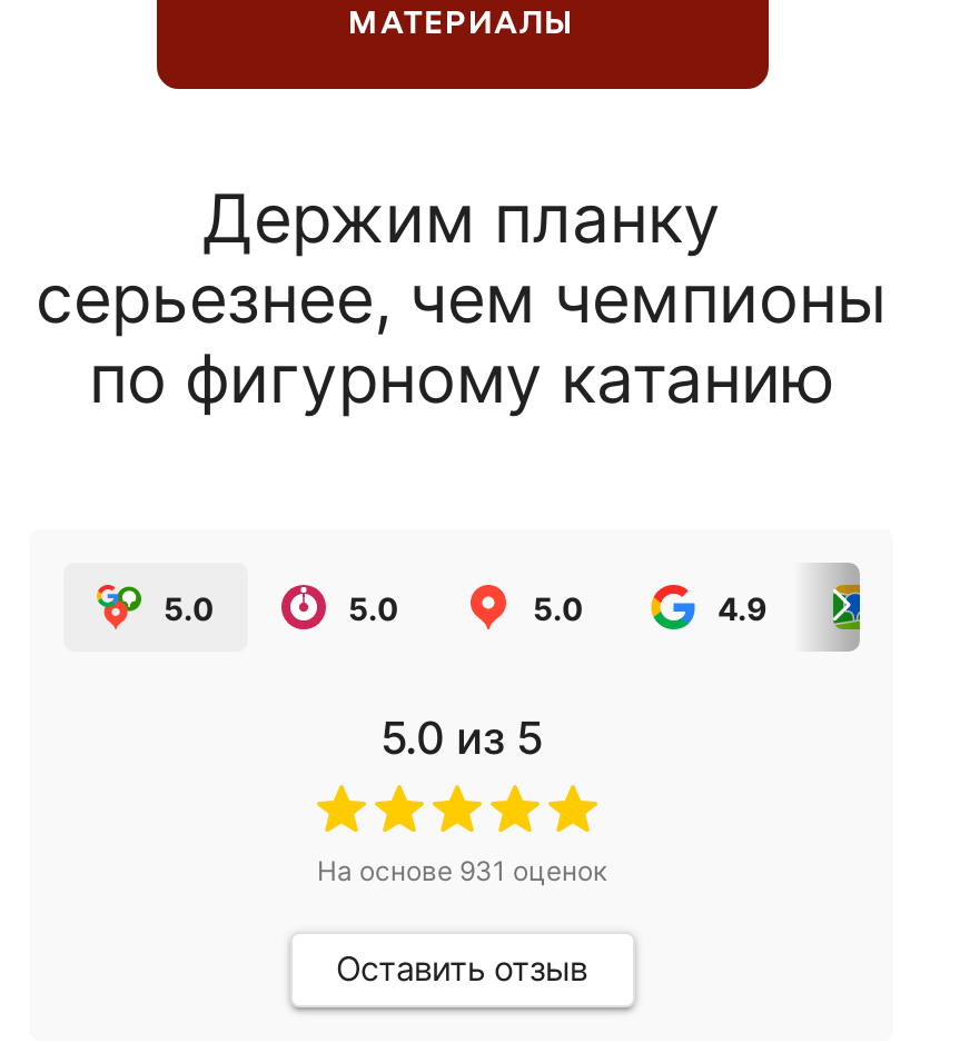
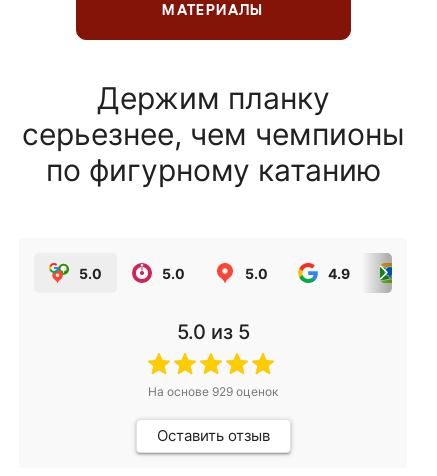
[317,854,606,887] На основе 931 оценок -> [148,384,278,399] На основе 929 оценок

